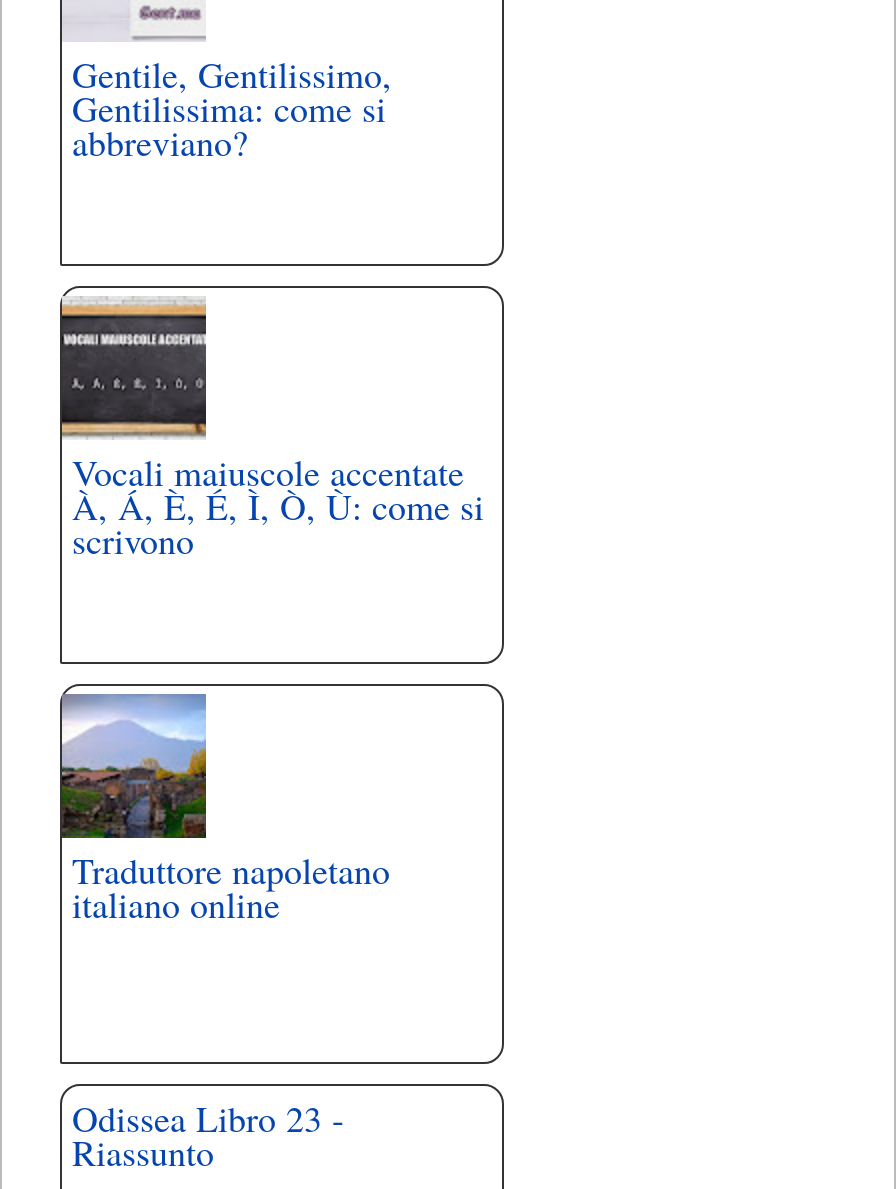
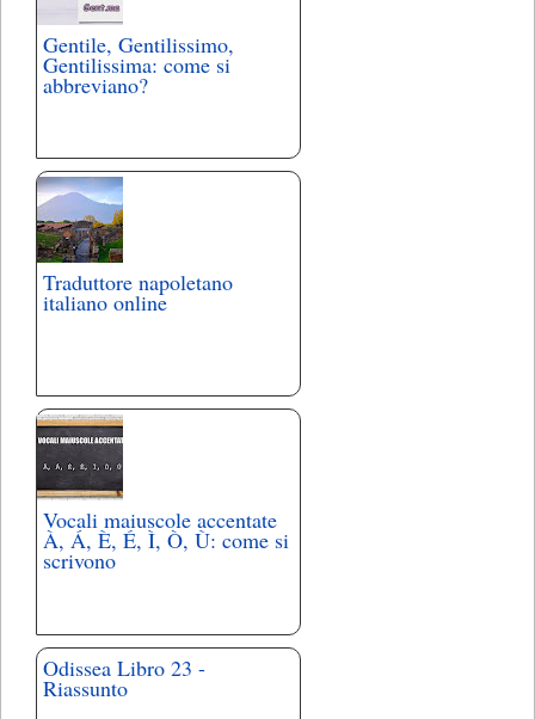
moved [58,294,464,563] -> [35,413,277,574]: [image] | Vocali maiuscole accentate | scrivono
moved [60,692,390,928] -> [36,177,233,316]: [image] | Traduttore napoletano | italiano online

